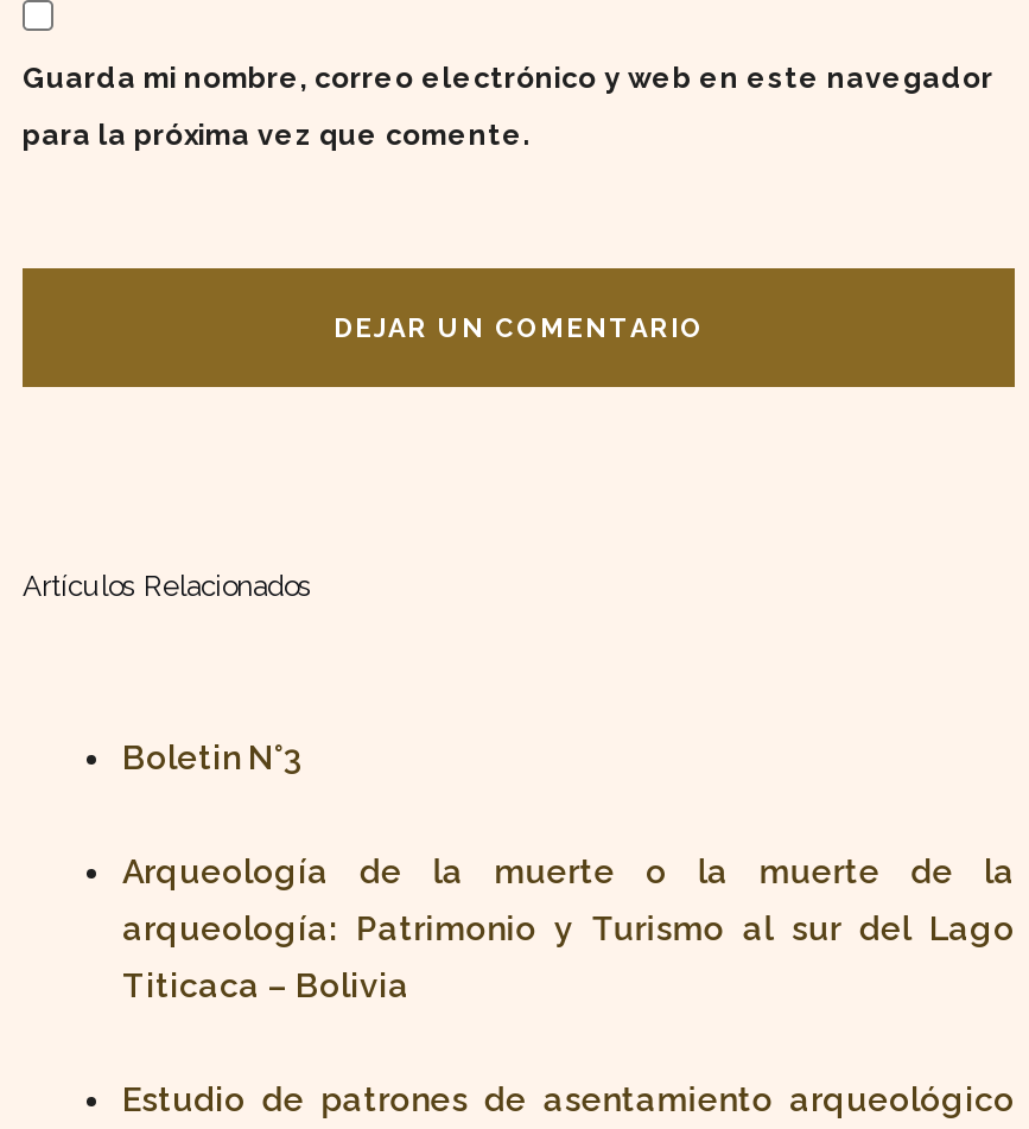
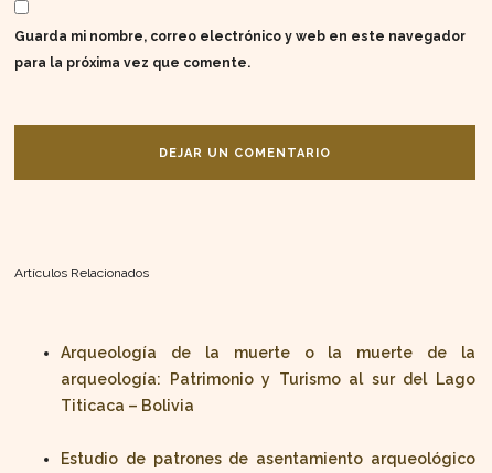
[122,738,300,776] Boletin N°3 -> none

